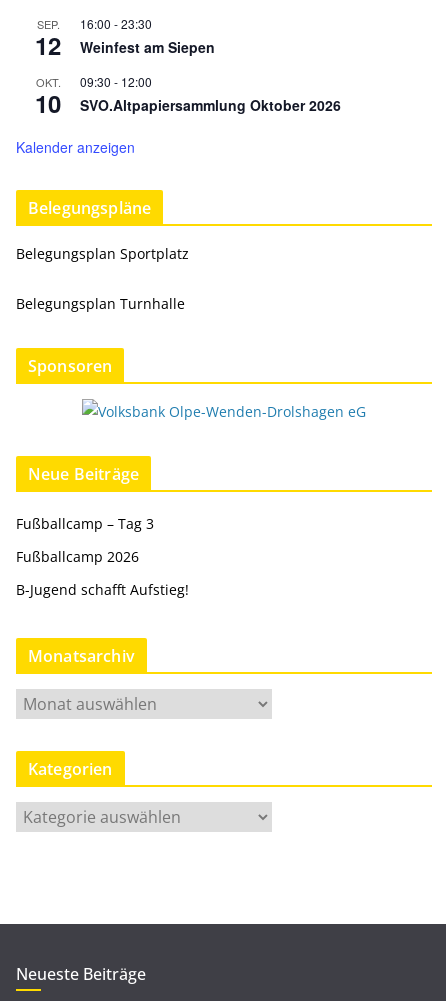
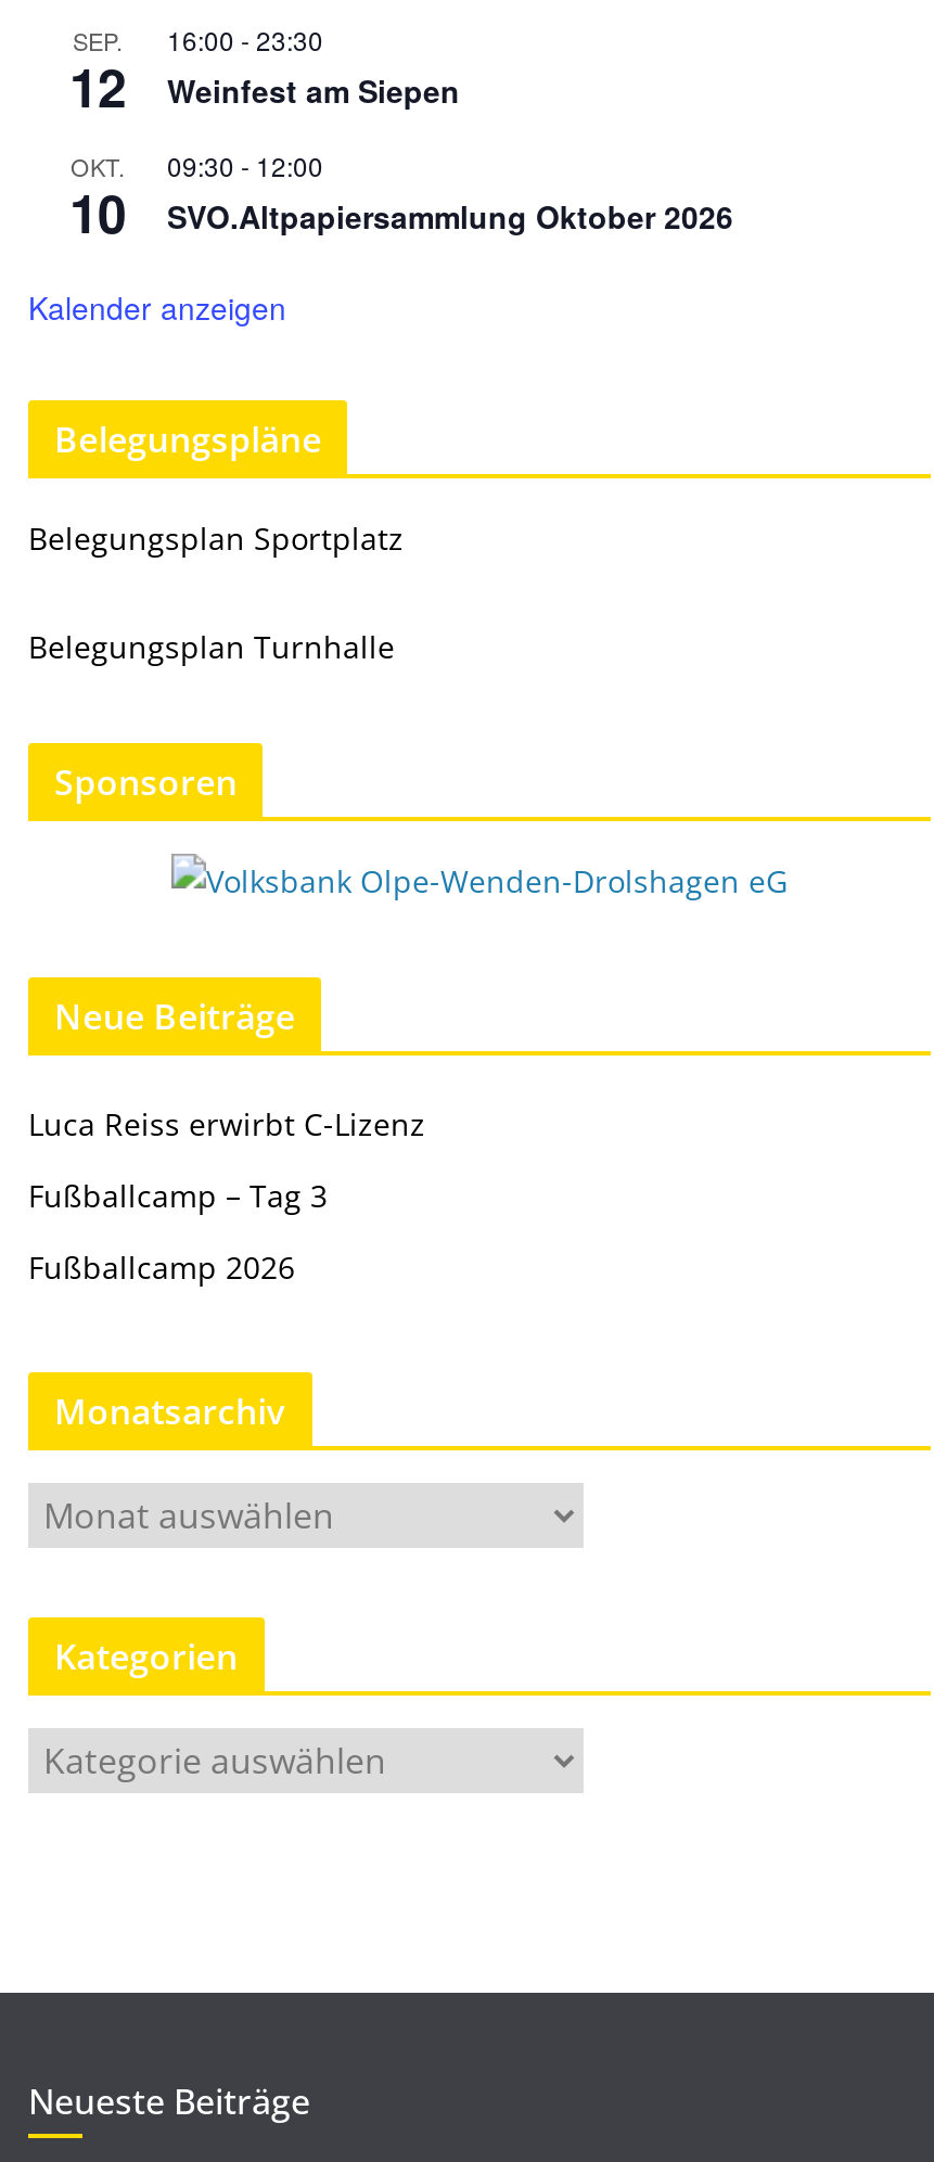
none -> [28,1104,425,1146] Luca Reiss erwirbt C-Lizenz
moved [16,513,154,565] -> [28,1176,328,1289]: Fußballcamp – Tag 3 | Fußballcamp 2026
[16,579,189,598] B-Jugend schafft Aufstieg! -> none

